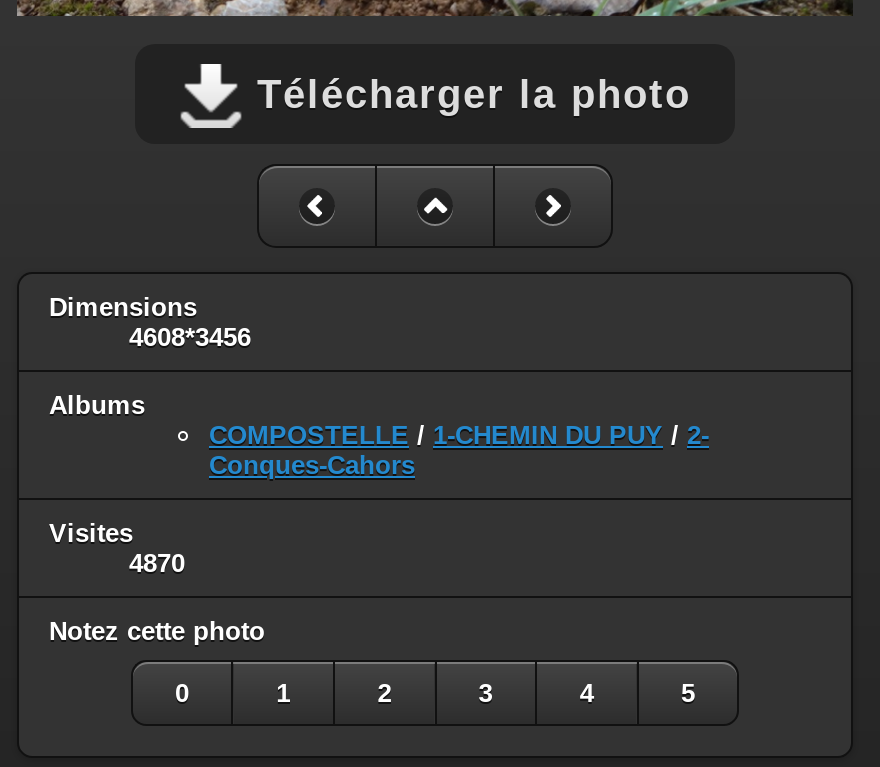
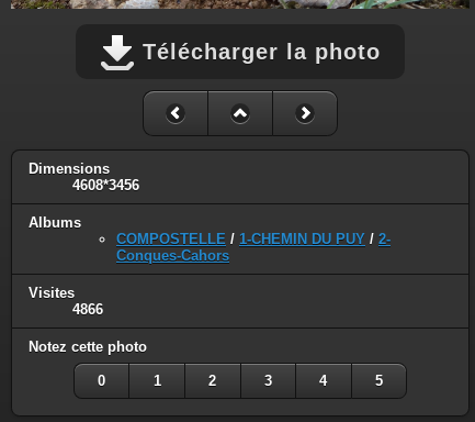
[129,548,185,578] 4870 -> [72,301,103,318] 4866

